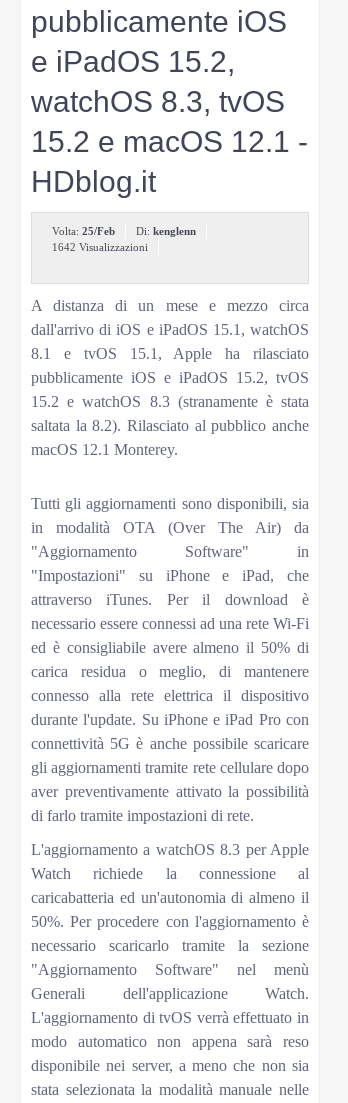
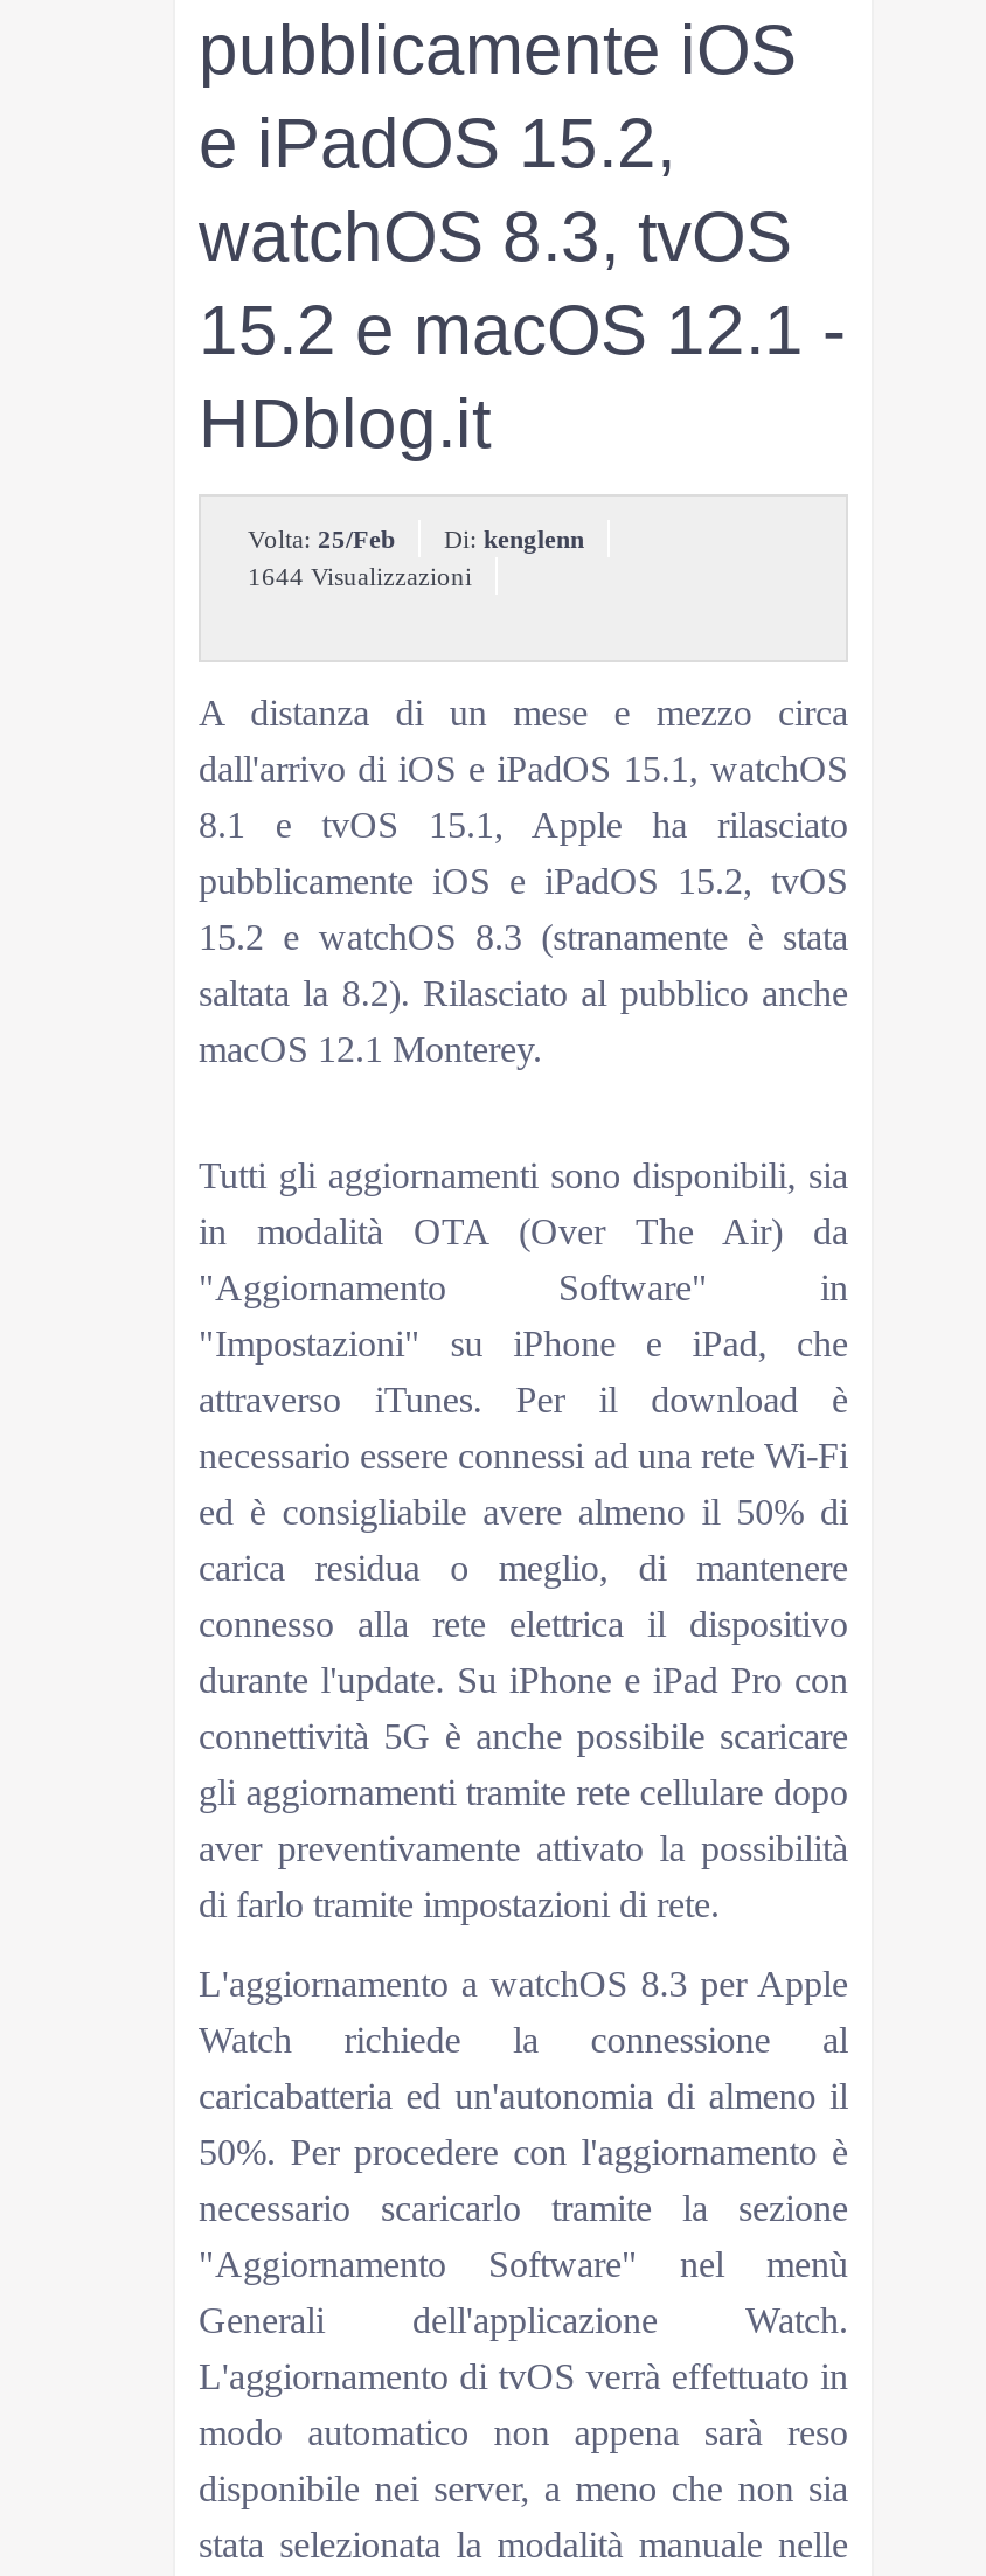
[52,241,148,253] 1642 Visualizzazioni -> [248,562,472,590] 1644 Visualizzazioni

